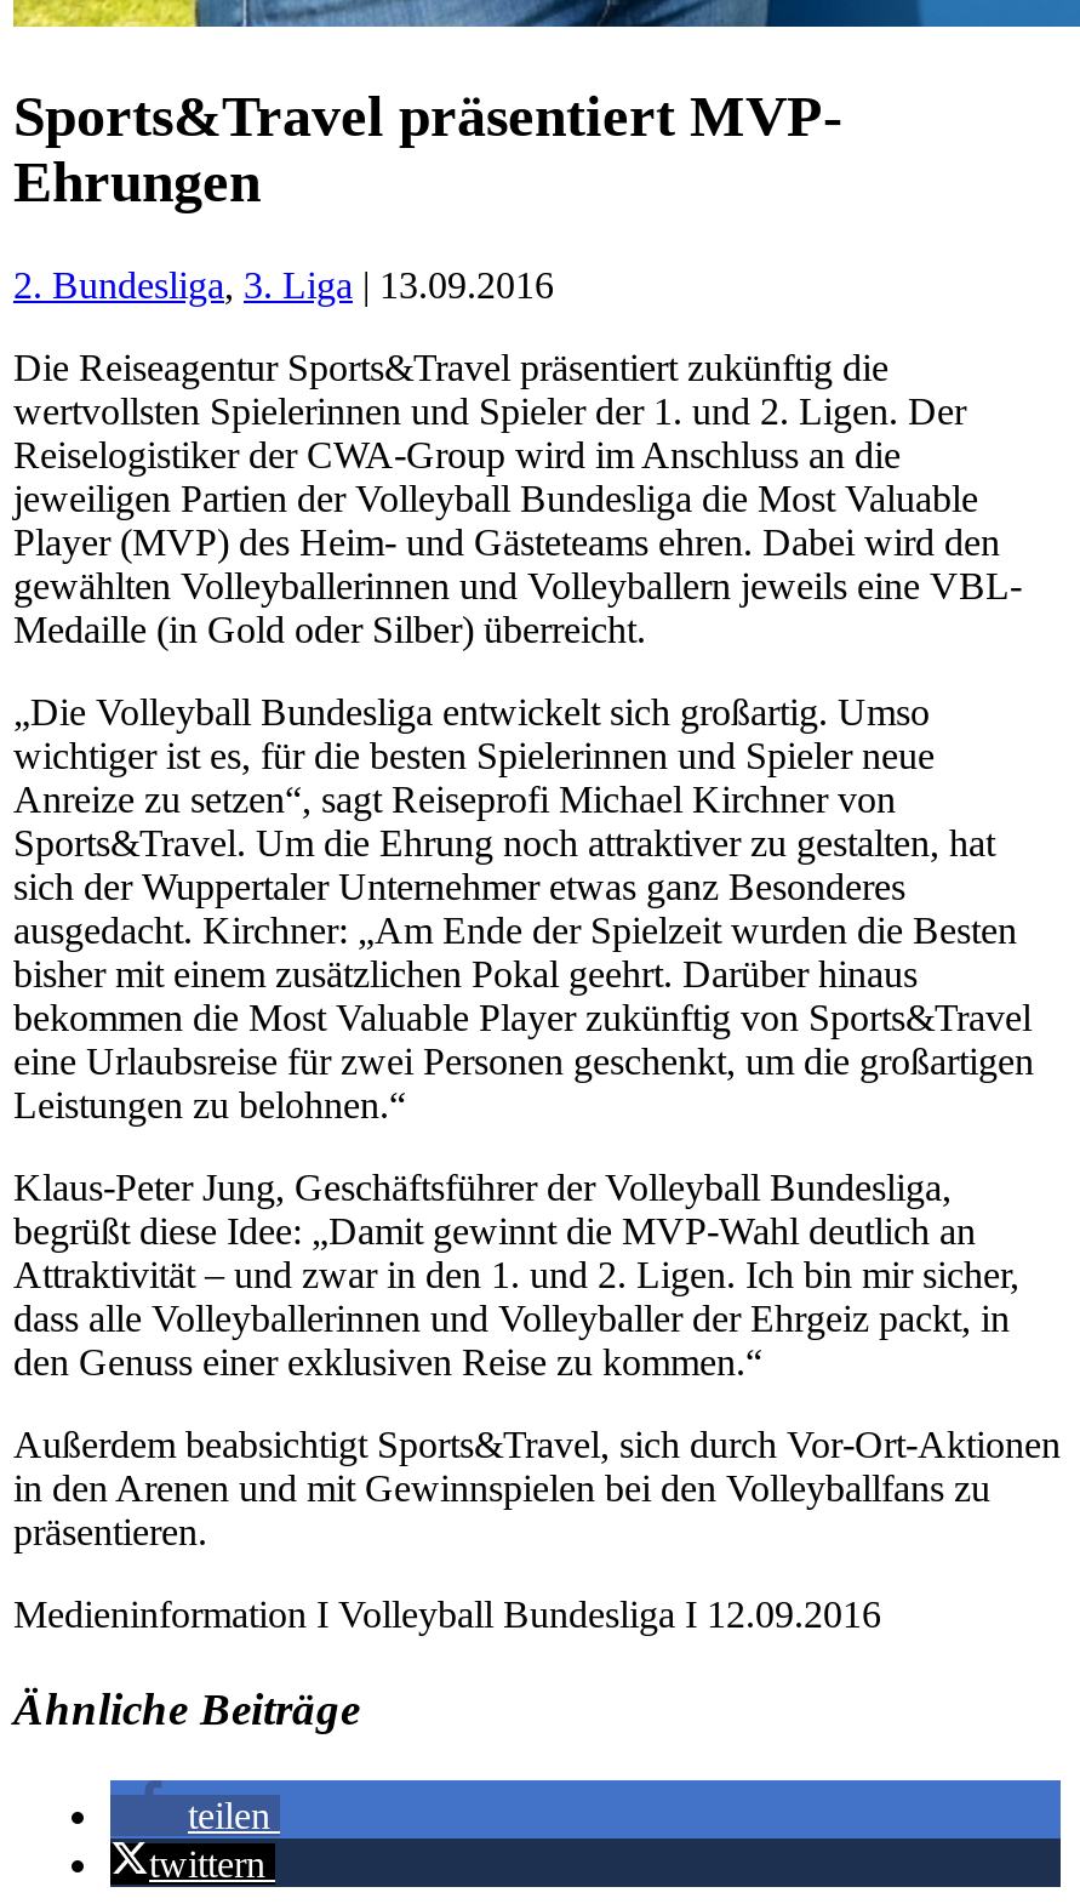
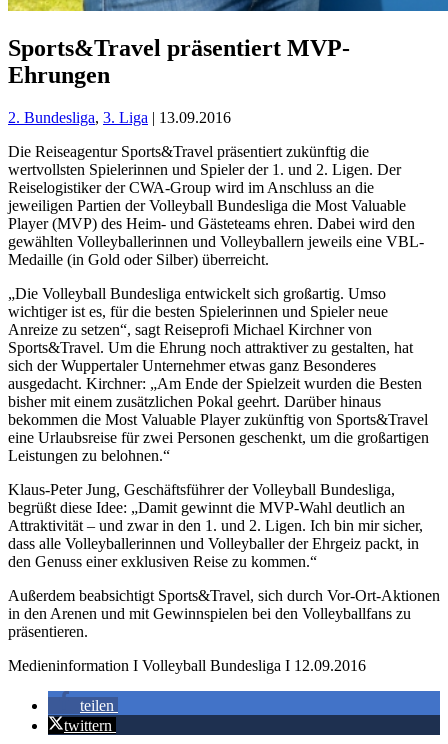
[13,1682,360,1733] Ähnliche Beiträge -> none

